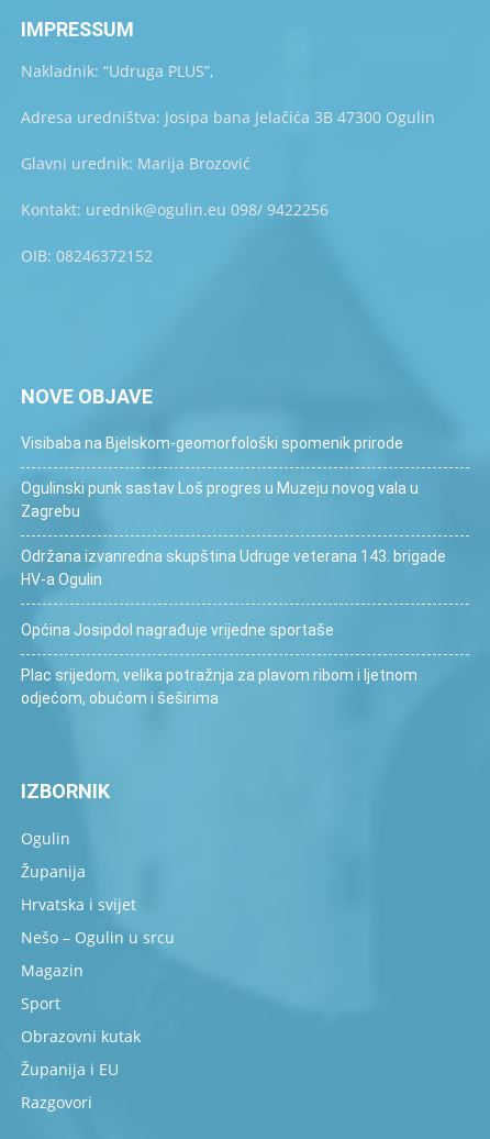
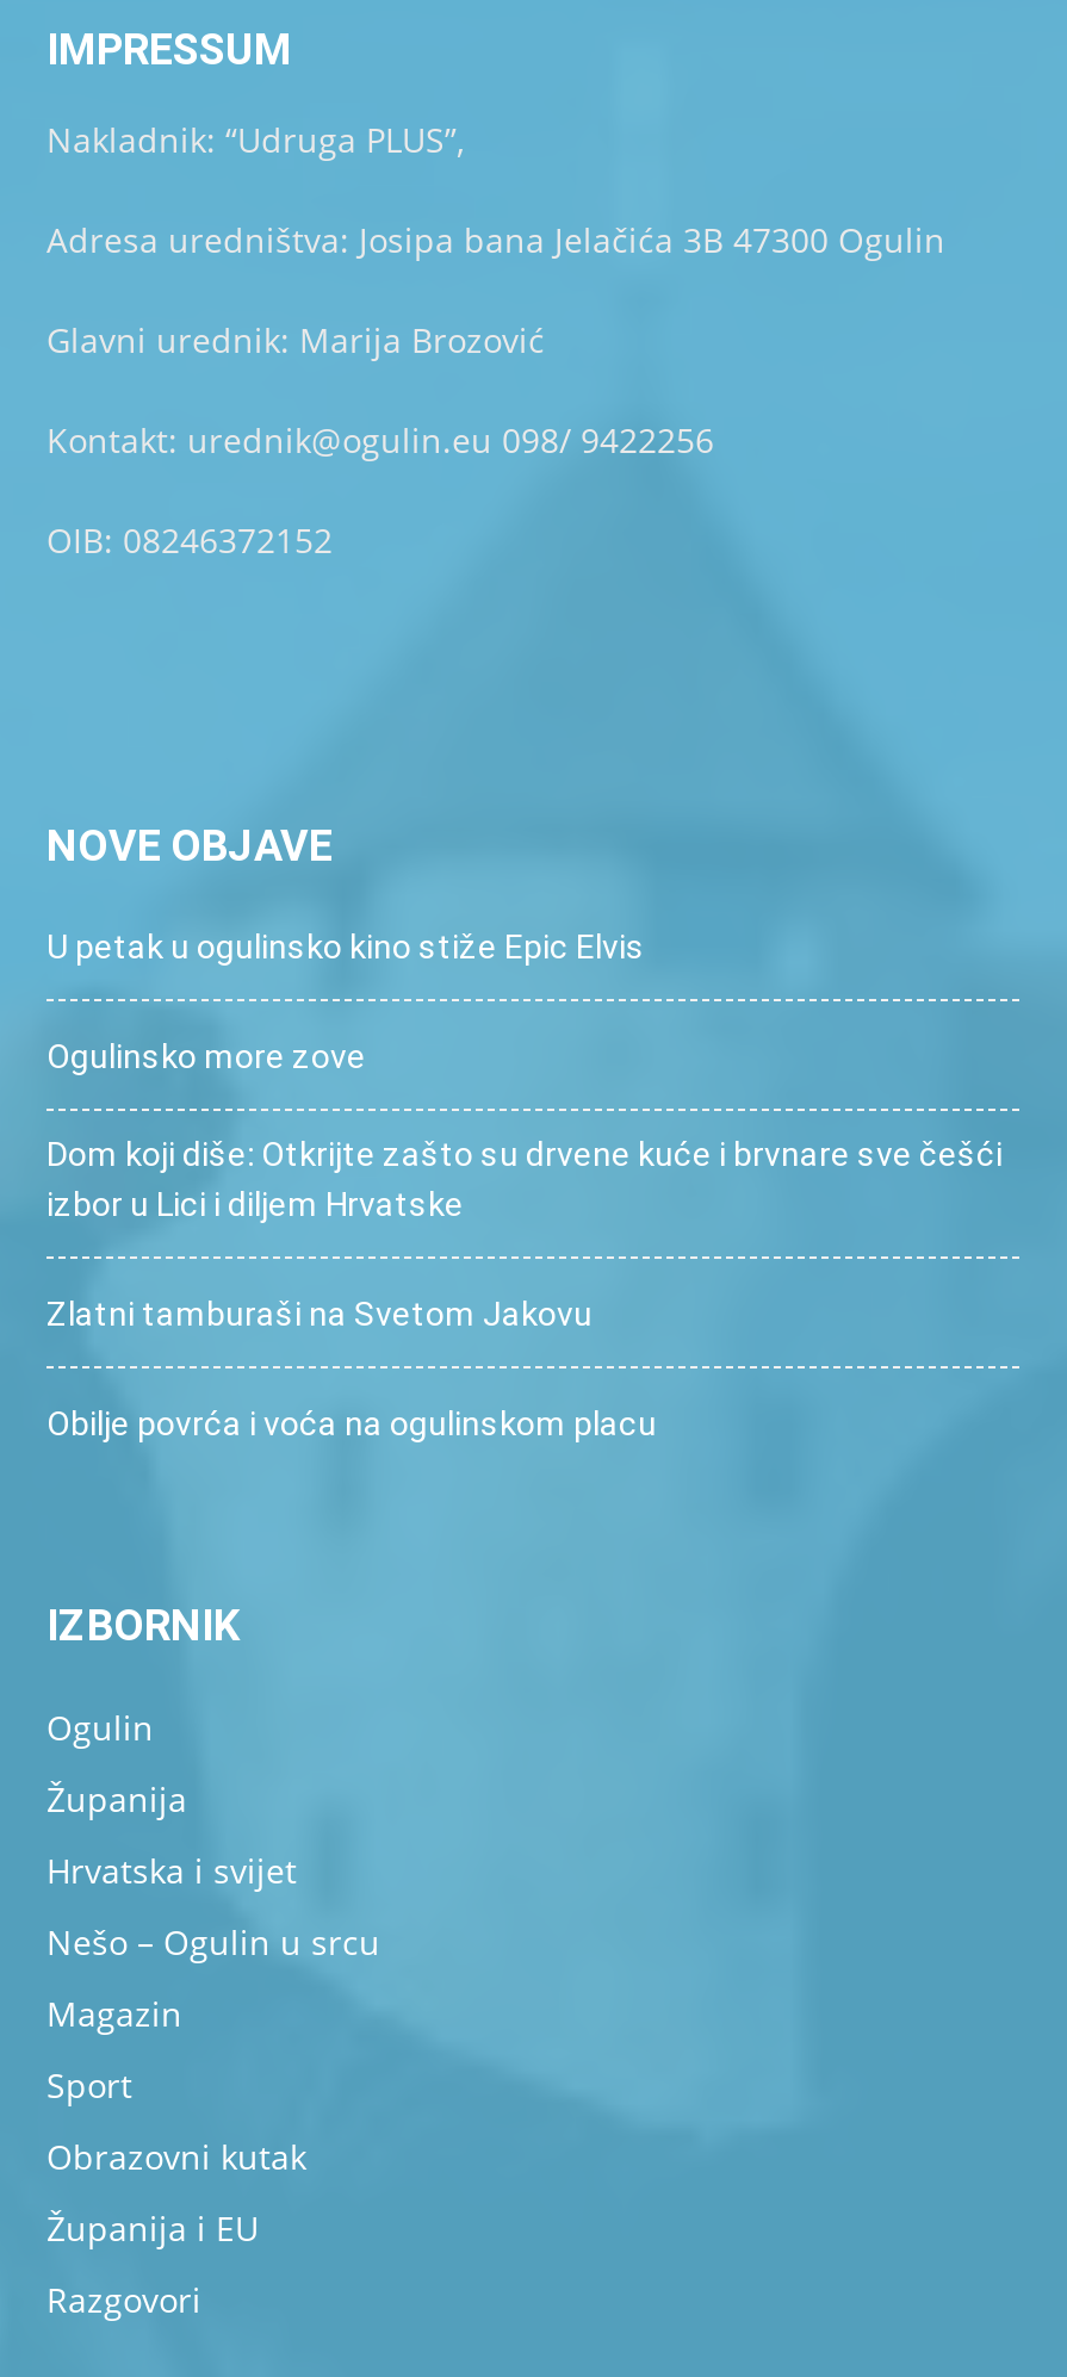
[21,434,403,452] Visibaba na Bjelskom-geomorfološki spomenik prirode -> [46,928,645,966] U petak u ogulinsko kino stiže Epic Elvis
[21,479,419,520] Ogulinski punk sastav Loš progres u Muzeju novog vala u | Zagrebu -> [46,1037,366,1075] Ogulinsko more zove
[21,548,446,588] Održana izvanredna skupština Udruge veterana 143. brigade | HV-a Ogulin -> [46,1135,1003,1223] Dom koji diše: Otkrijte zašto su drvene kuće i brvnare sve češći | izbor u Lici i diljem Hrvatske
[21,621,334,639] Općina Josipdol nagrađuje vrijedne sportaše -> [46,1295,593,1333] Zlatni tamburaši na Svetom Jakovu
[21,666,417,707] Plac srijedom, velika potražnja za plavom ribom i ljetnom | odjećom, obućom i šeširima -> [46,1405,657,1443] Obilje povrća i voća na ogulinskom placu

